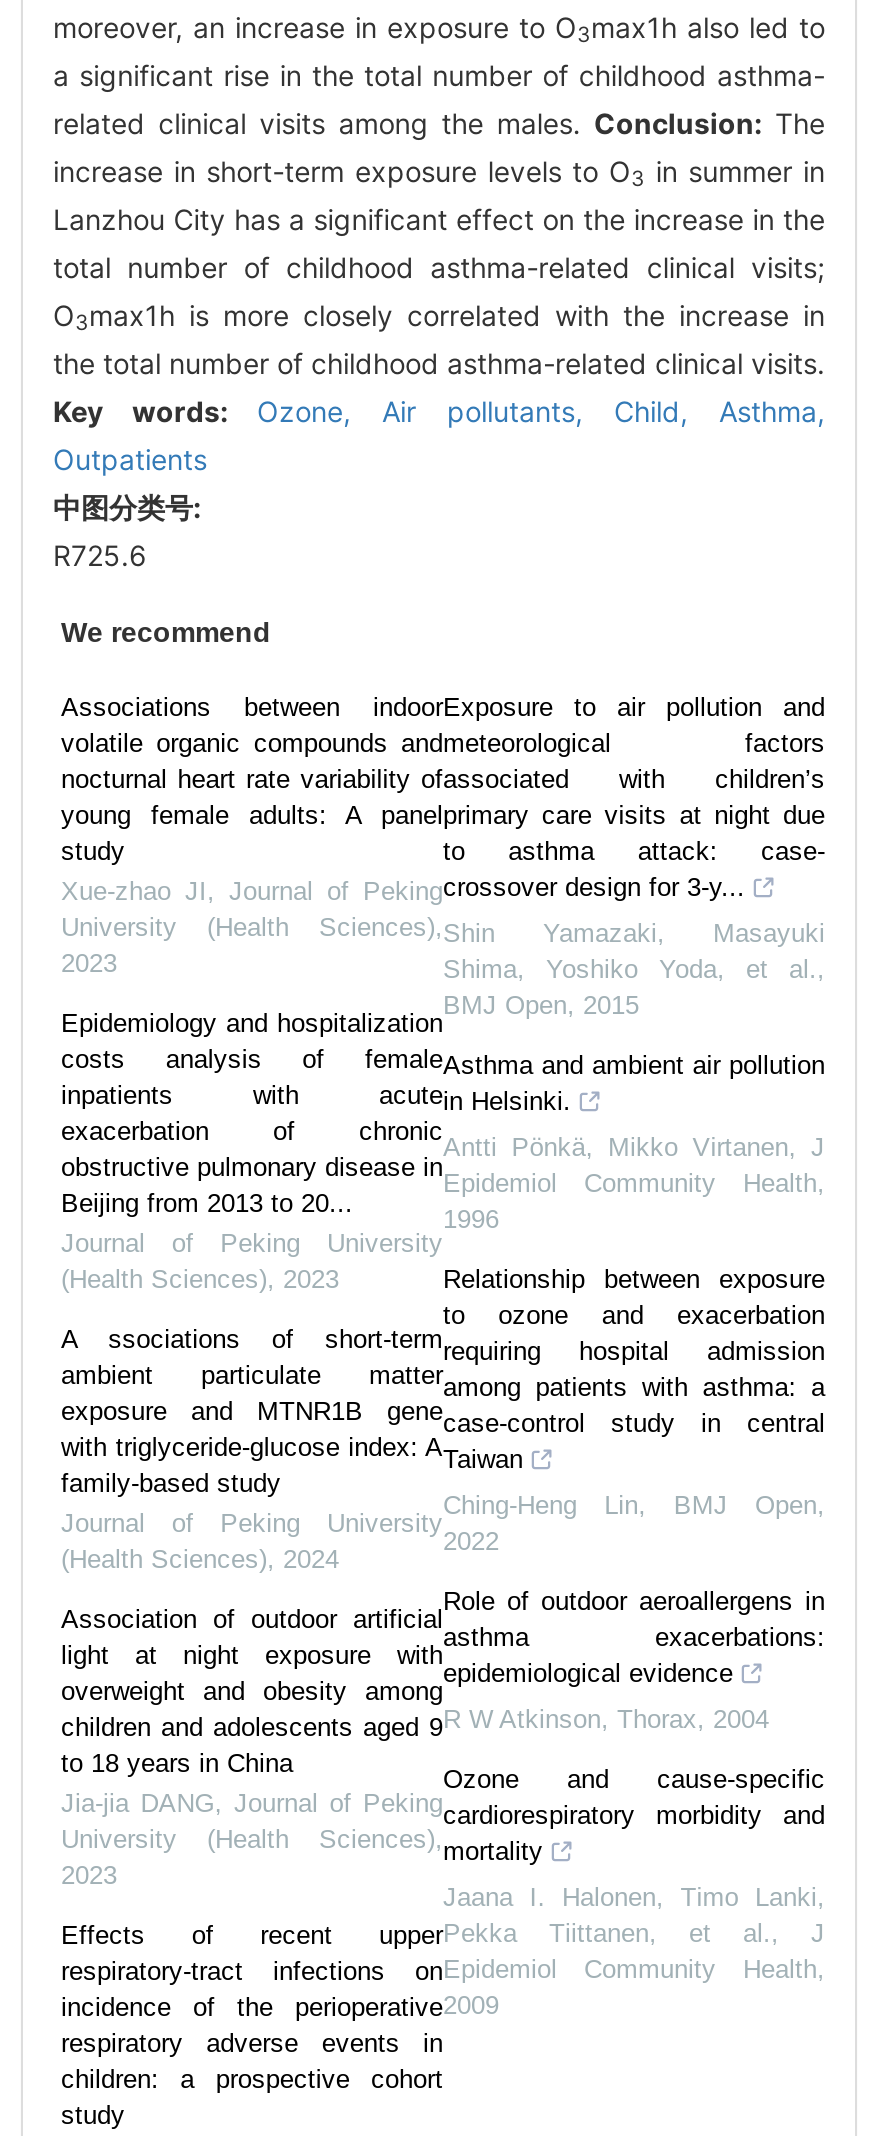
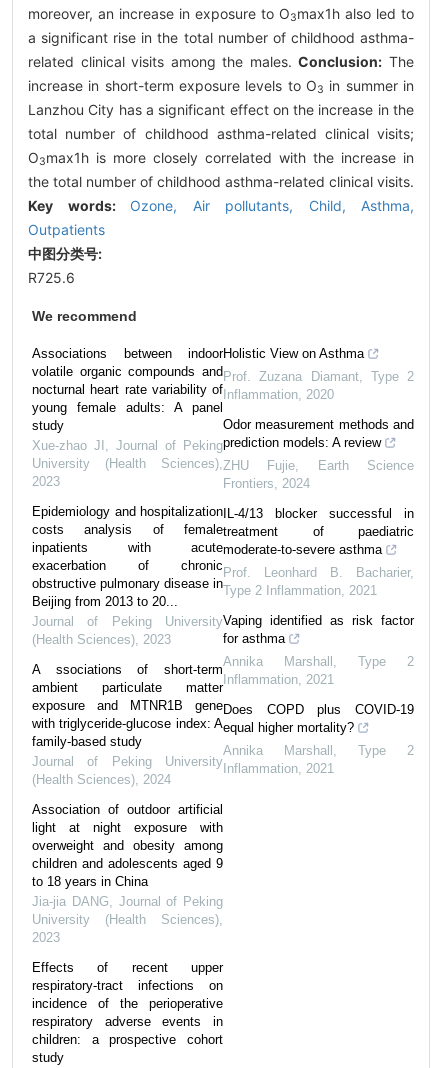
[443,692,825,902] Exposure to air pollution and | meteorological factors | associated with children’s | primary care visits at night due | to asthma attack: case- | crossover design for 3-y... -> [223,346,364,361] Holistic View on Asthma
[443,918,825,1020] Shin Yamazaki, Masayuki | Shima, Yoshiko Yoda, et al., | BMJ Open, 2015 -> [223,369,414,402] Prof. Zuzana Diamant, Type 2 | Inflammation, 2020
[443,1050,825,1116] Asthma and ambient air pollution | in Helsinki. -> [223,417,414,450] Odor measurement methods and | prediction models: A review
[443,1132,825,1234] Antti Pönkä, Mikko Virtanen, J | Epidemiol Community Health, | 1996 -> [223,458,414,491] ZHU Fujie, Earth Science | Frontiers, 2024
[443,1264,825,1474] Relationship between exposure | to ozone and exacerbation | requiring hospital admission | among patients with asthma: a | case-control study in central | Taiwan -> [223,506,414,557] IL-4/13 blocker successful in | treatment of paediatric | moderate-to-severe asthma
[443,1490,825,1556] Ching-Heng Lin, BMJ Open, | 2022 -> [223,565,414,598] Prof. Leonhard B. Bacharier, | Type 2 Inflammation, 2021
[443,1586,825,1688] Role of outdoor aeroallergens in | asthma exacerbations: | epidemiological evidence -> [223,613,414,646] Vaping identified as risk factor | for asthma
[443,1704,769,1734] R W Atkinson, Thorax, 2004 -> [223,654,414,687] Annika Marshall, Type 2 | Inflammation, 2021
[443,1764,825,1866] Ozone and cause-specific | cardiorespiratory morbidity and | mortality -> [223,702,414,735] Does COPD plus COVID-19 | equal higher mortality?
[443,1882,825,2020] Jaana I. Halonen, Timo Lanki, | Pekka Tiittanen, et al., J | Epidemiol Community Health, | 2009 -> [223,743,414,776] Annika Marshall, Type 2 | Inflammation, 2021

